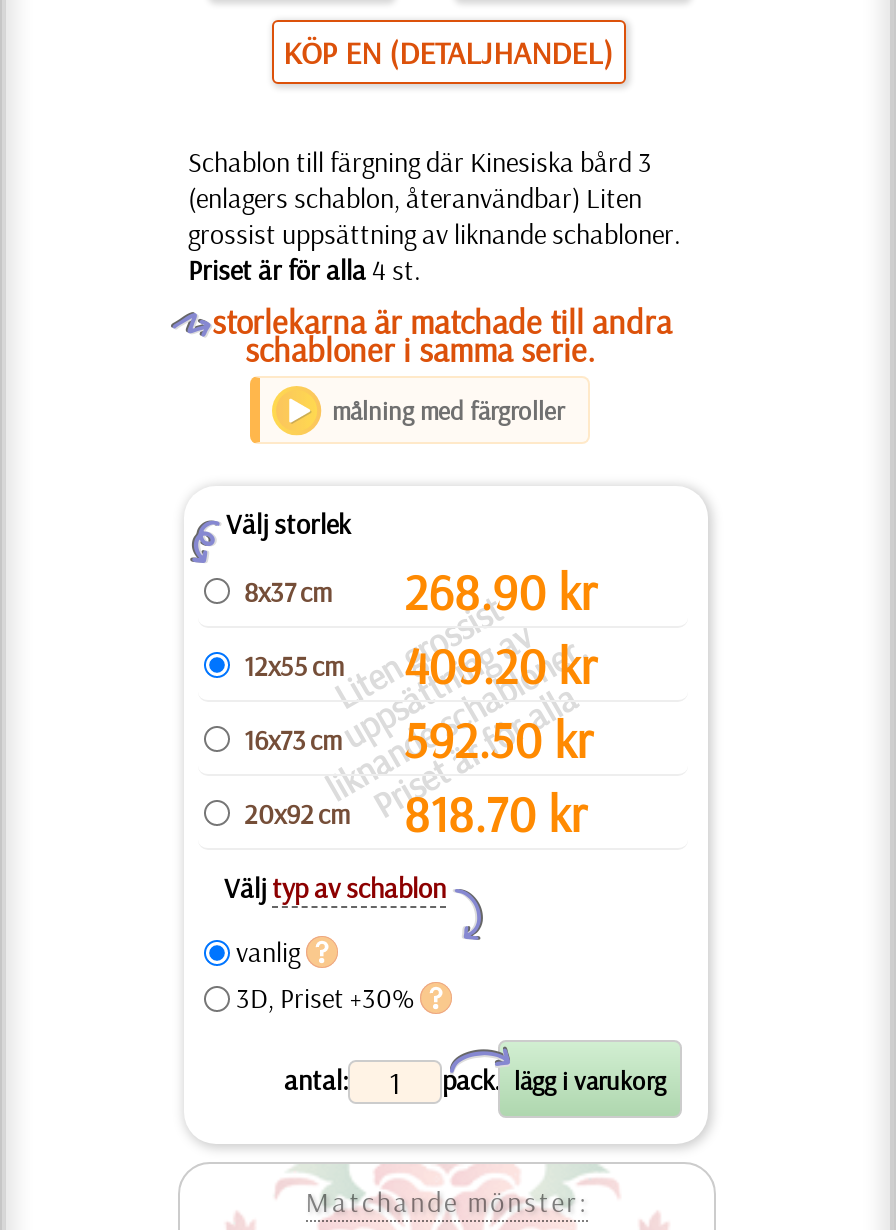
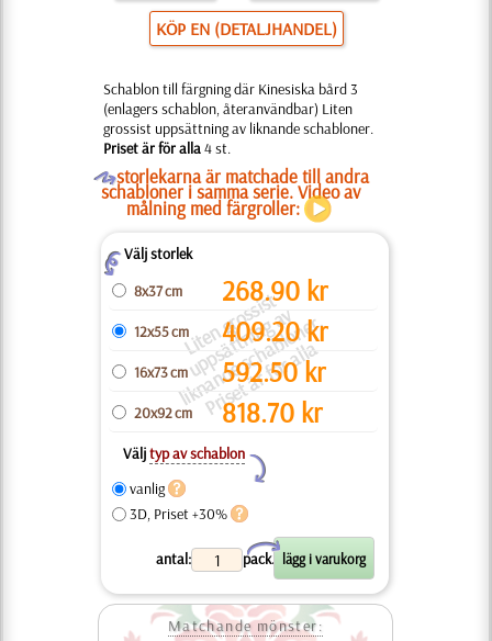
[245,328,595,426] schabloner i samma serie. | målning med färgroller -> [101,180,360,220] schabloner i samma serie. Video av | målning med färgroller:

